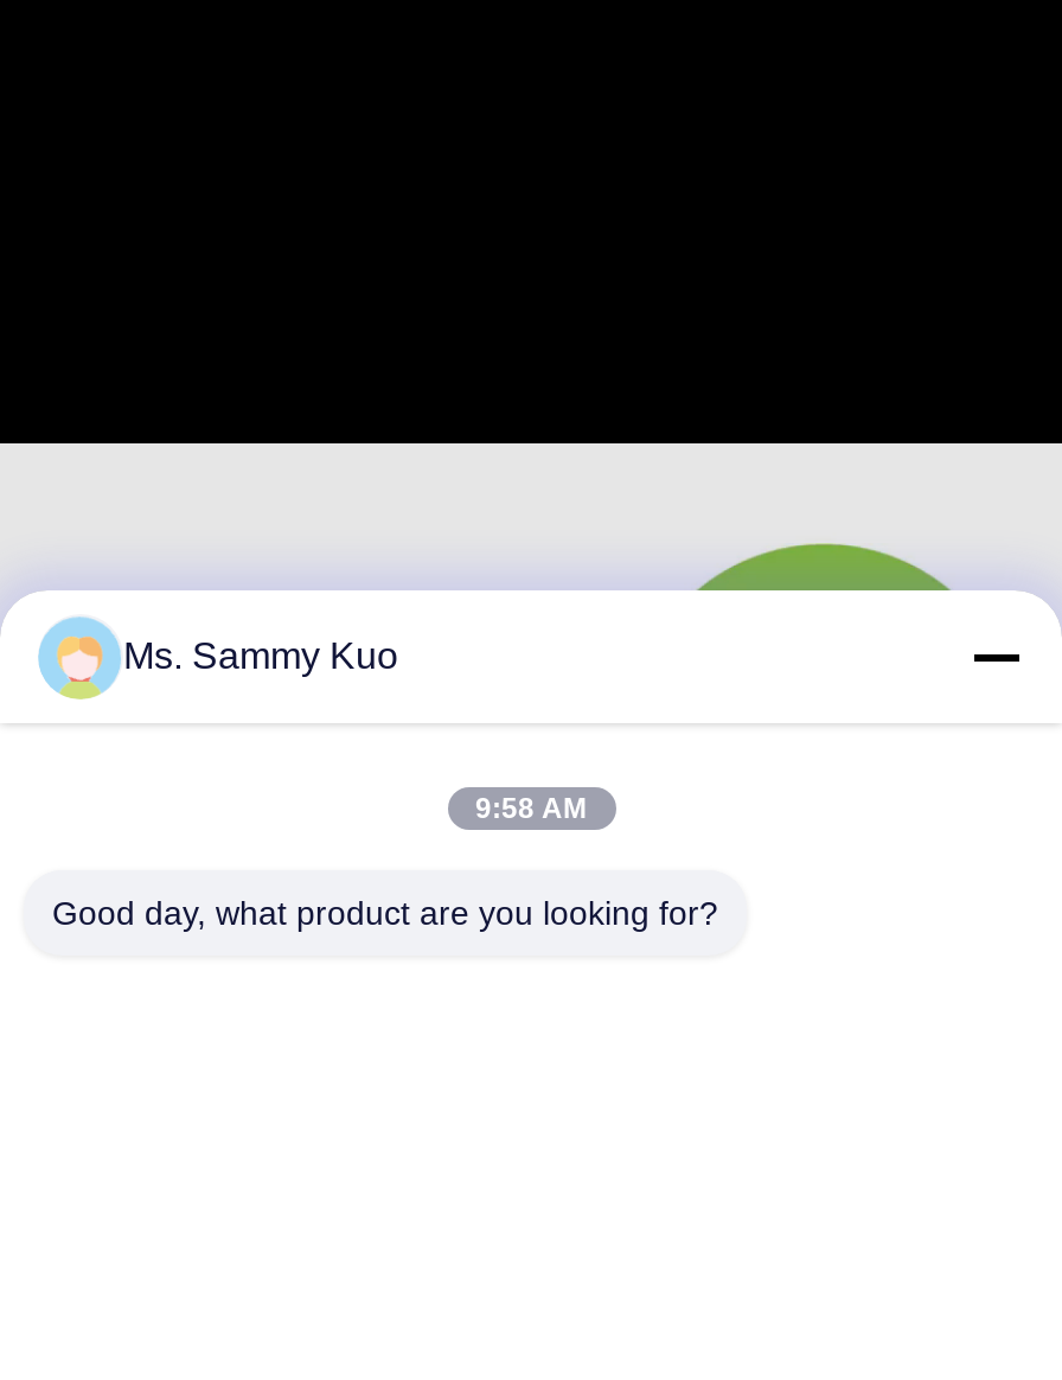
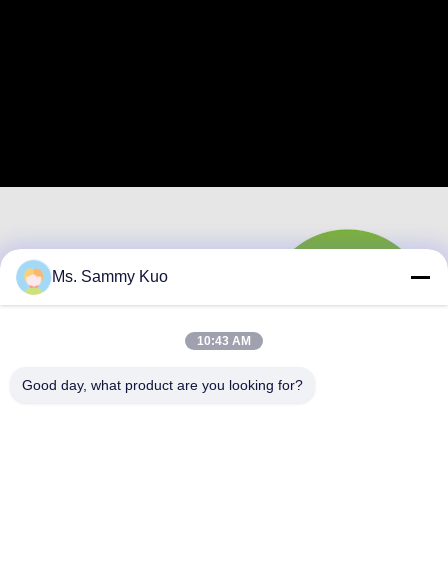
[475,792,587,825] 9:58 AM -> [197,334,251,348] 10:43 AM

